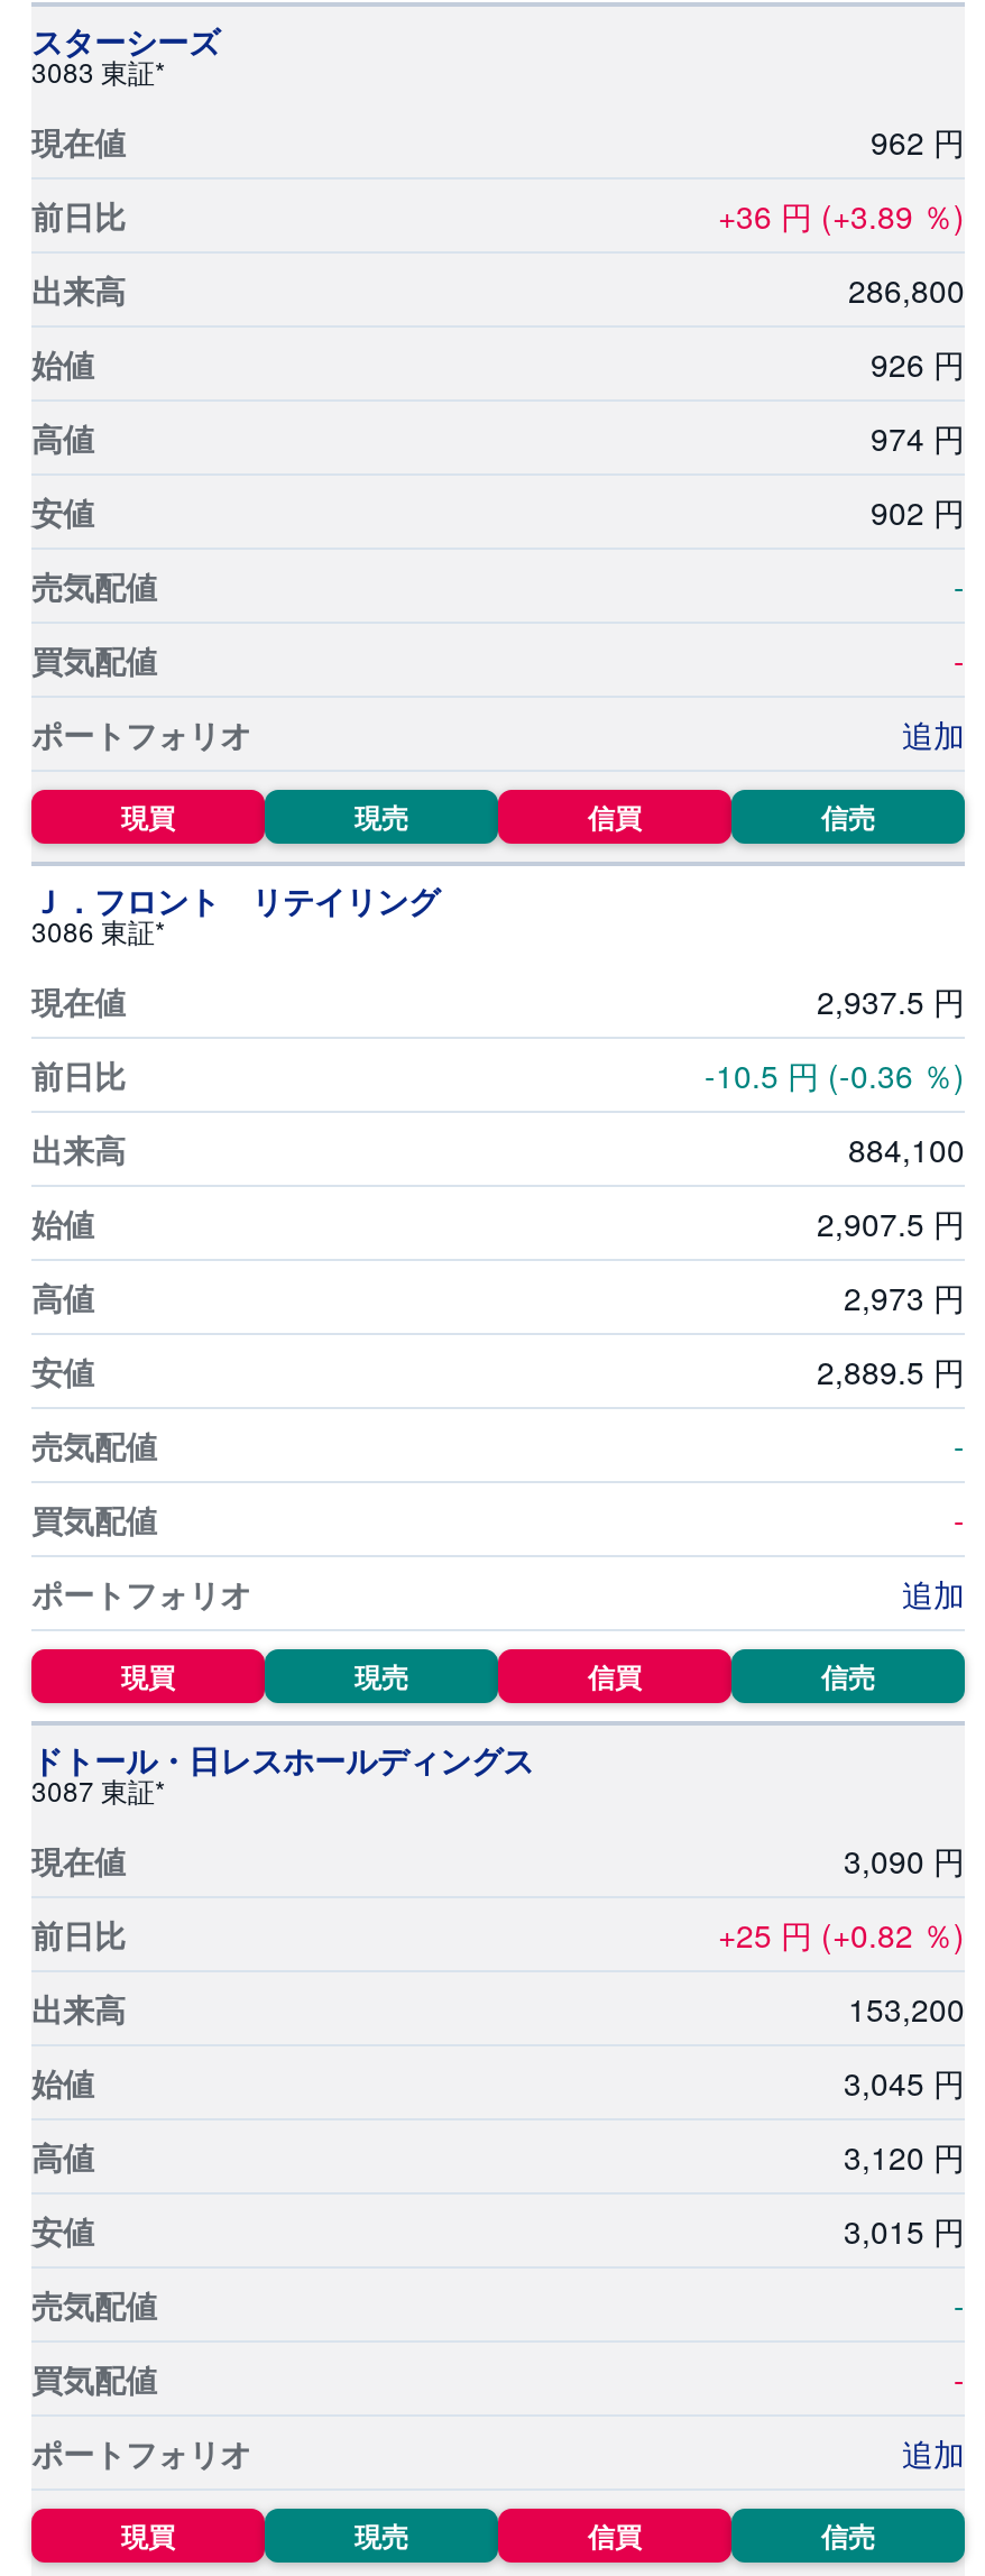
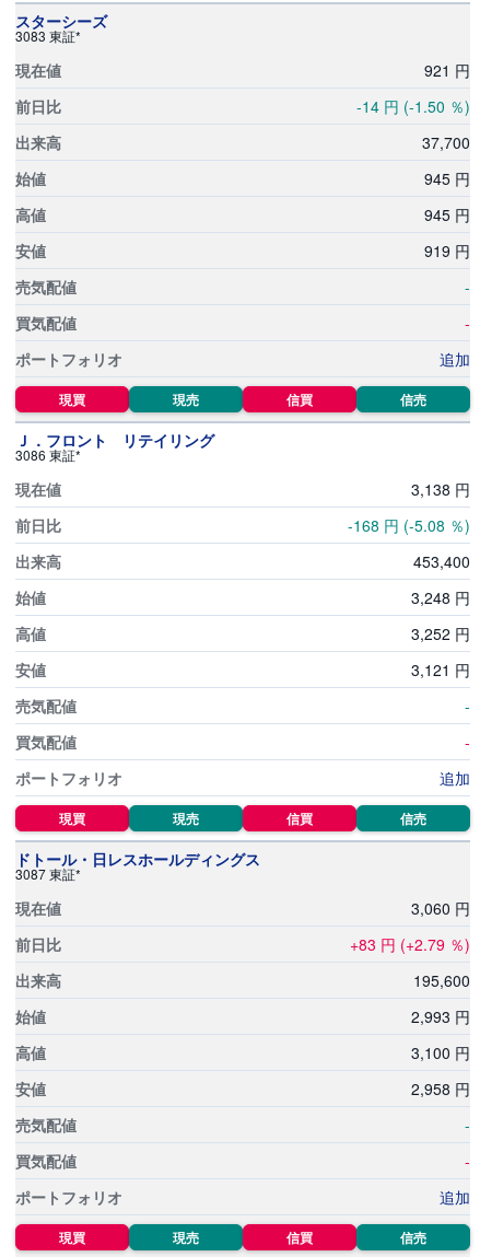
[871,119,965,164] 962 円 -> [424,59,470,81] 921 円
[718,193,965,238] +36 円 (+3.89 ％) -> [356,95,470,117] -14 円 (-1.50 ％)
[848,267,965,312] 286,800 -> [422,131,470,153] 37,700
[871,341,965,386] 926 円 -> [424,167,470,189] 945 円
[871,415,965,460] 974 円 -> [424,203,470,225] 945 円
[871,489,965,534] 902 円 -> [424,240,470,261] 919 円
[817,978,965,1023] 2,937.5 円 -> [411,478,470,500] 3,138 円
[705,1052,965,1097] -10.5 円 (-0.36 ％) -> [348,514,470,536] -168 円 (-5.08 ％)
[848,1126,965,1171] 884,100 -> [413,550,470,572] 453,400
[817,1200,965,1245] 2,907.5 円 -> [411,586,470,608] 3,248 円
[844,1275,965,1319] 2,973 円 -> [411,622,470,644] 3,252 円
[817,1349,965,1393] 2,889.5 円 -> [411,659,470,680] 3,121 円
[844,1838,965,1883] 3,090 円 -> [411,897,470,919] 3,060 円
[718,1912,965,1957] +25 円 (+0.82 ％) -> [350,933,470,955] +83 円 (+2.79 ％)
[848,1986,965,2031] 153,200 -> [413,969,470,991] 195,600
[844,2060,965,2105] 3,045 円 -> [411,1005,470,1027] 2,993 円
[844,2134,965,2179] 3,120 円 -> [411,1041,470,1063] 3,100 円
[844,2208,965,2253] 3,015 円 -> [411,1078,470,1099] 2,958 円

